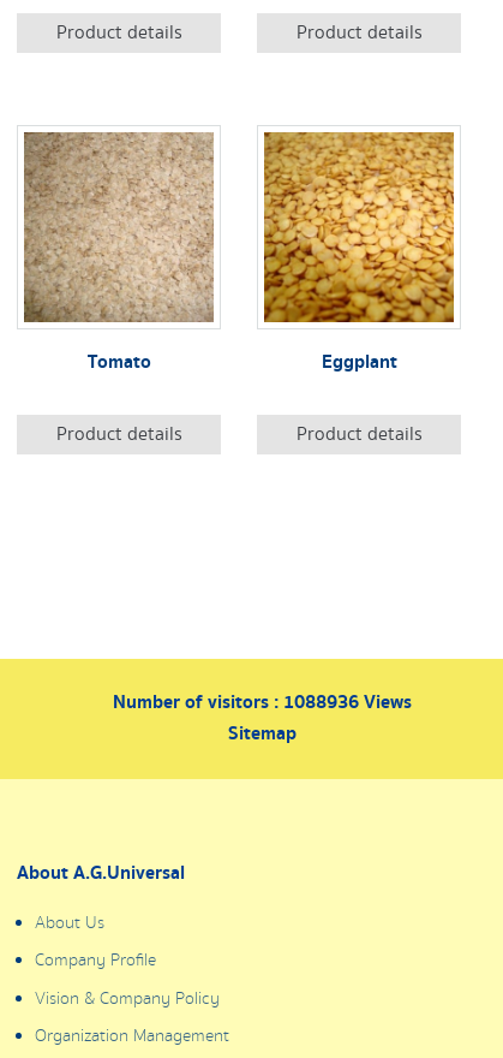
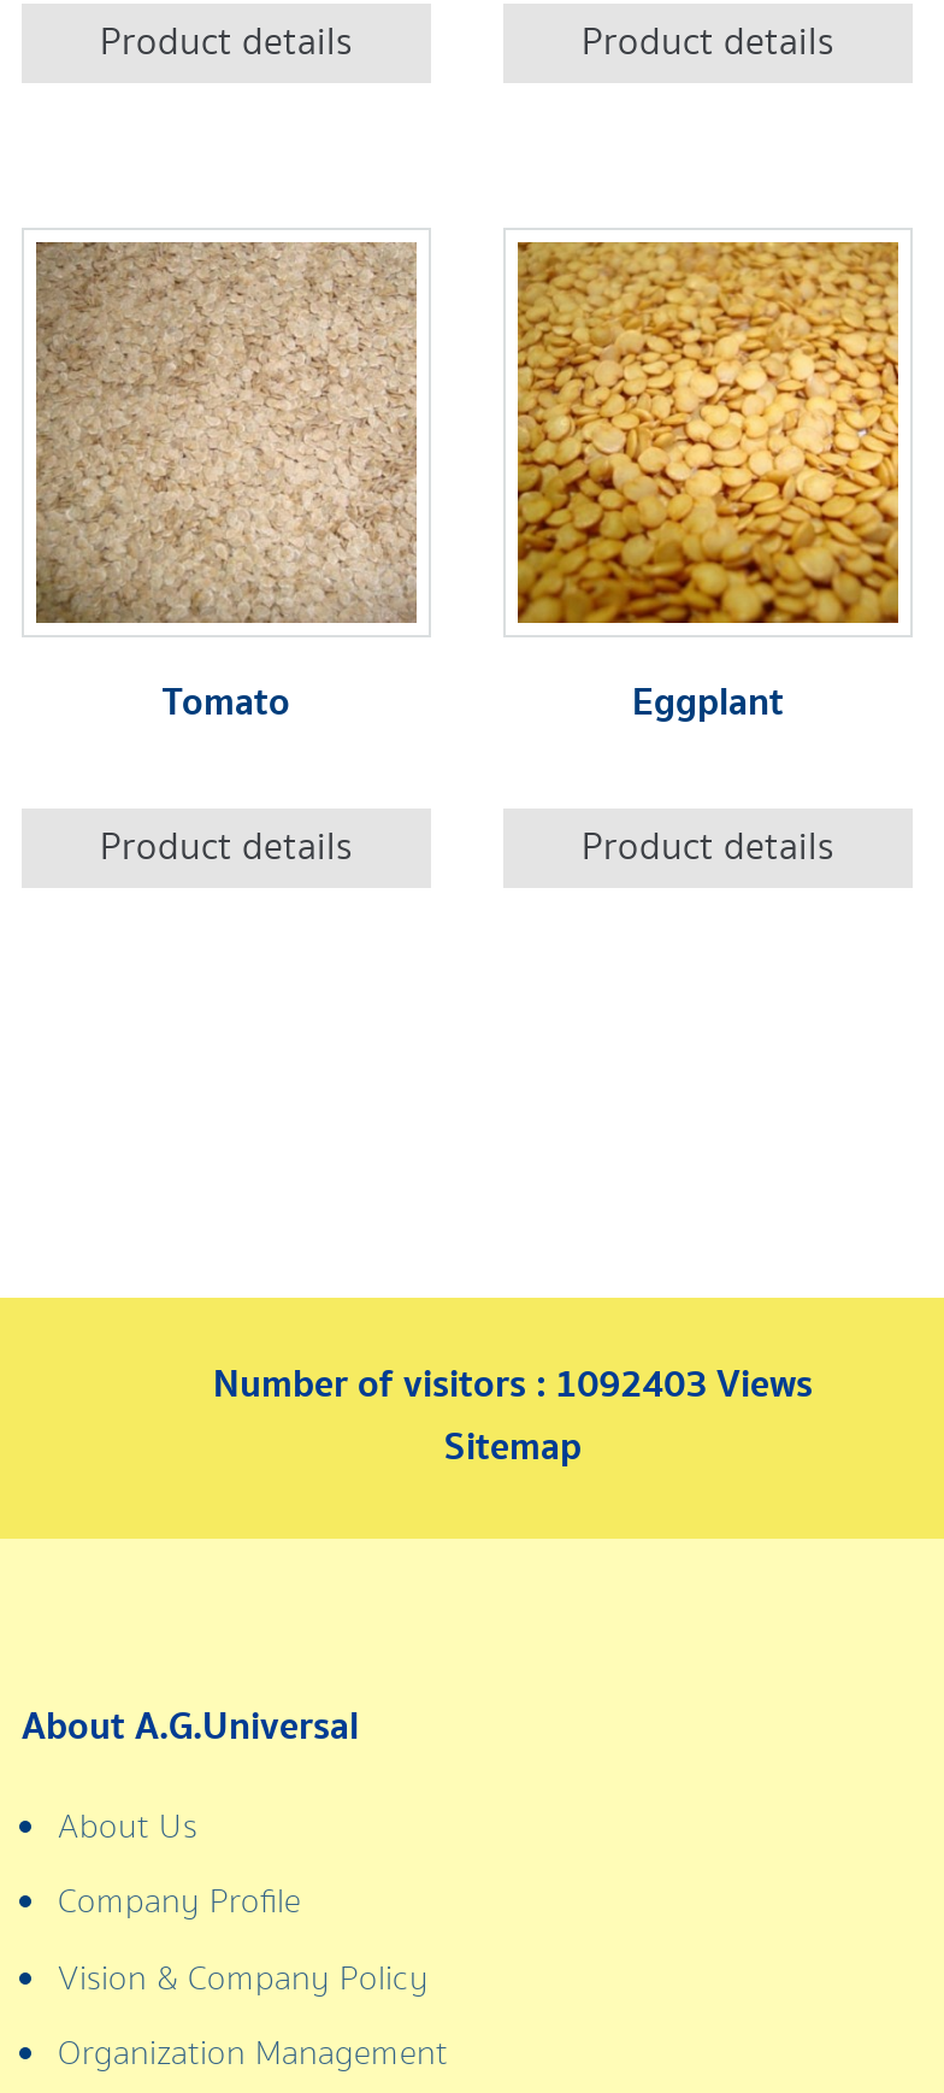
[112,688,411,718] Number of visitors : 1088936 Views -> [213,1356,813,1416] Number of visitors : 1092403 Views

